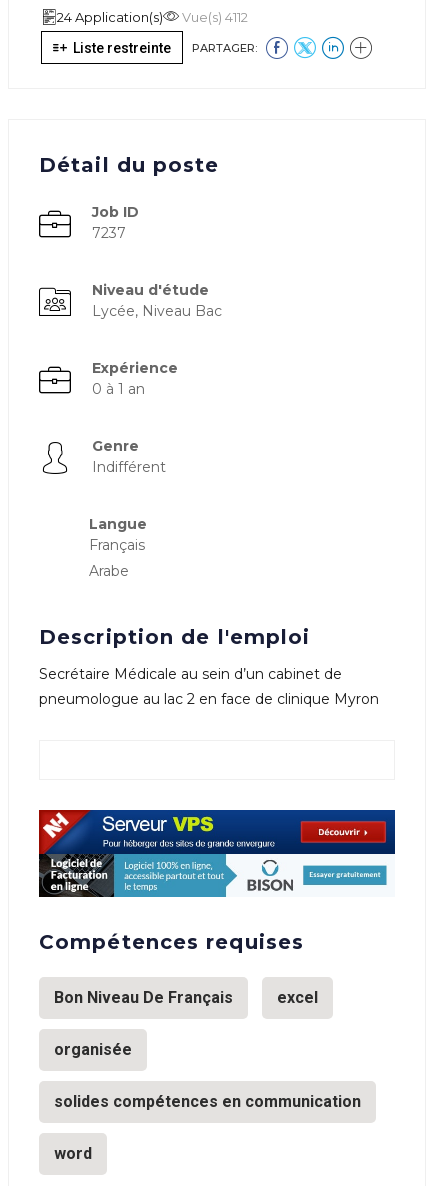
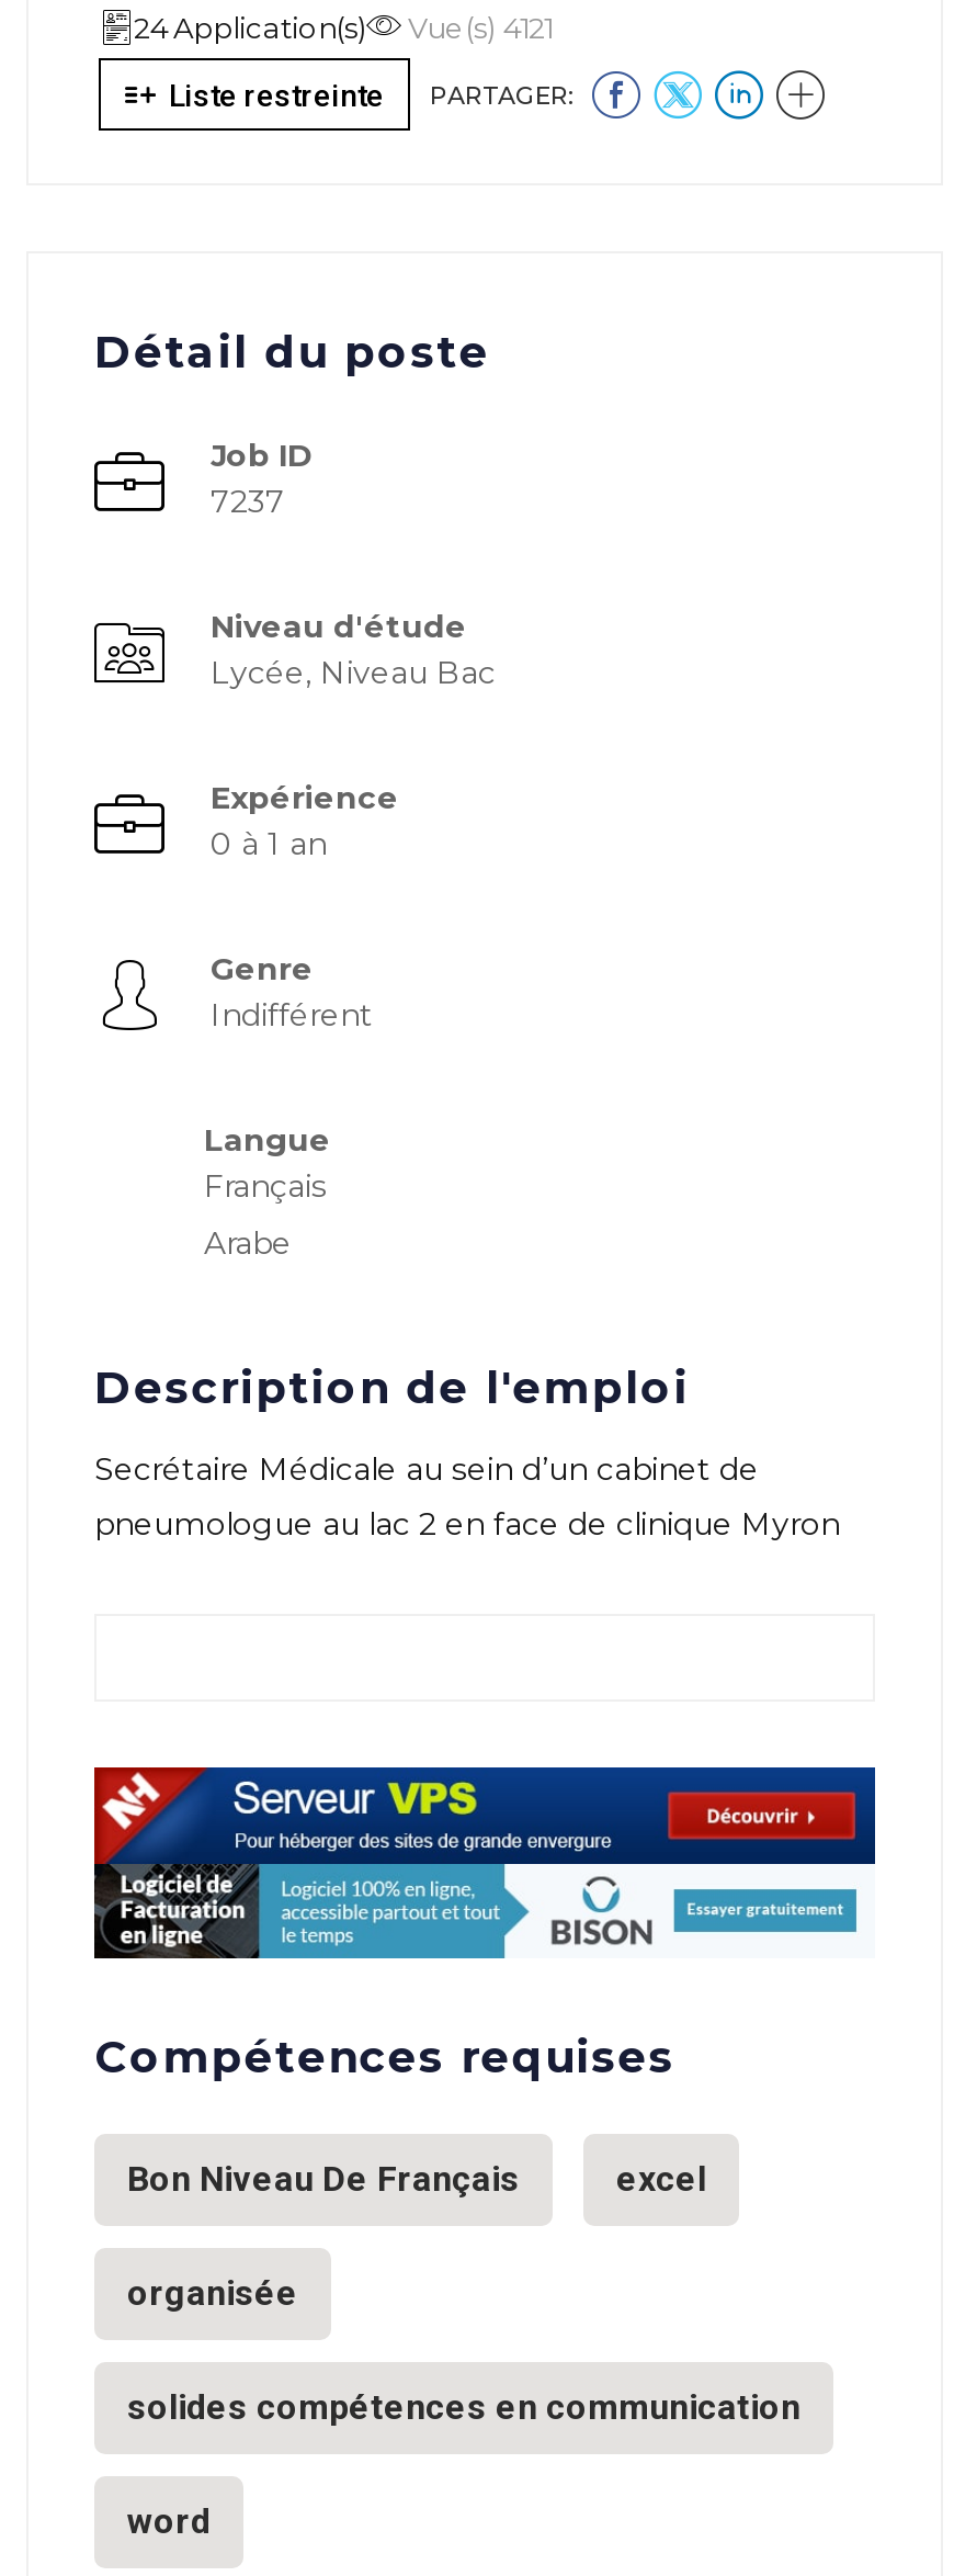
[57,9,248,25] 24 Application(s) Vue(s) 4112 -> [134,10,553,45] 24 Application(s) Vue(s) 4121

